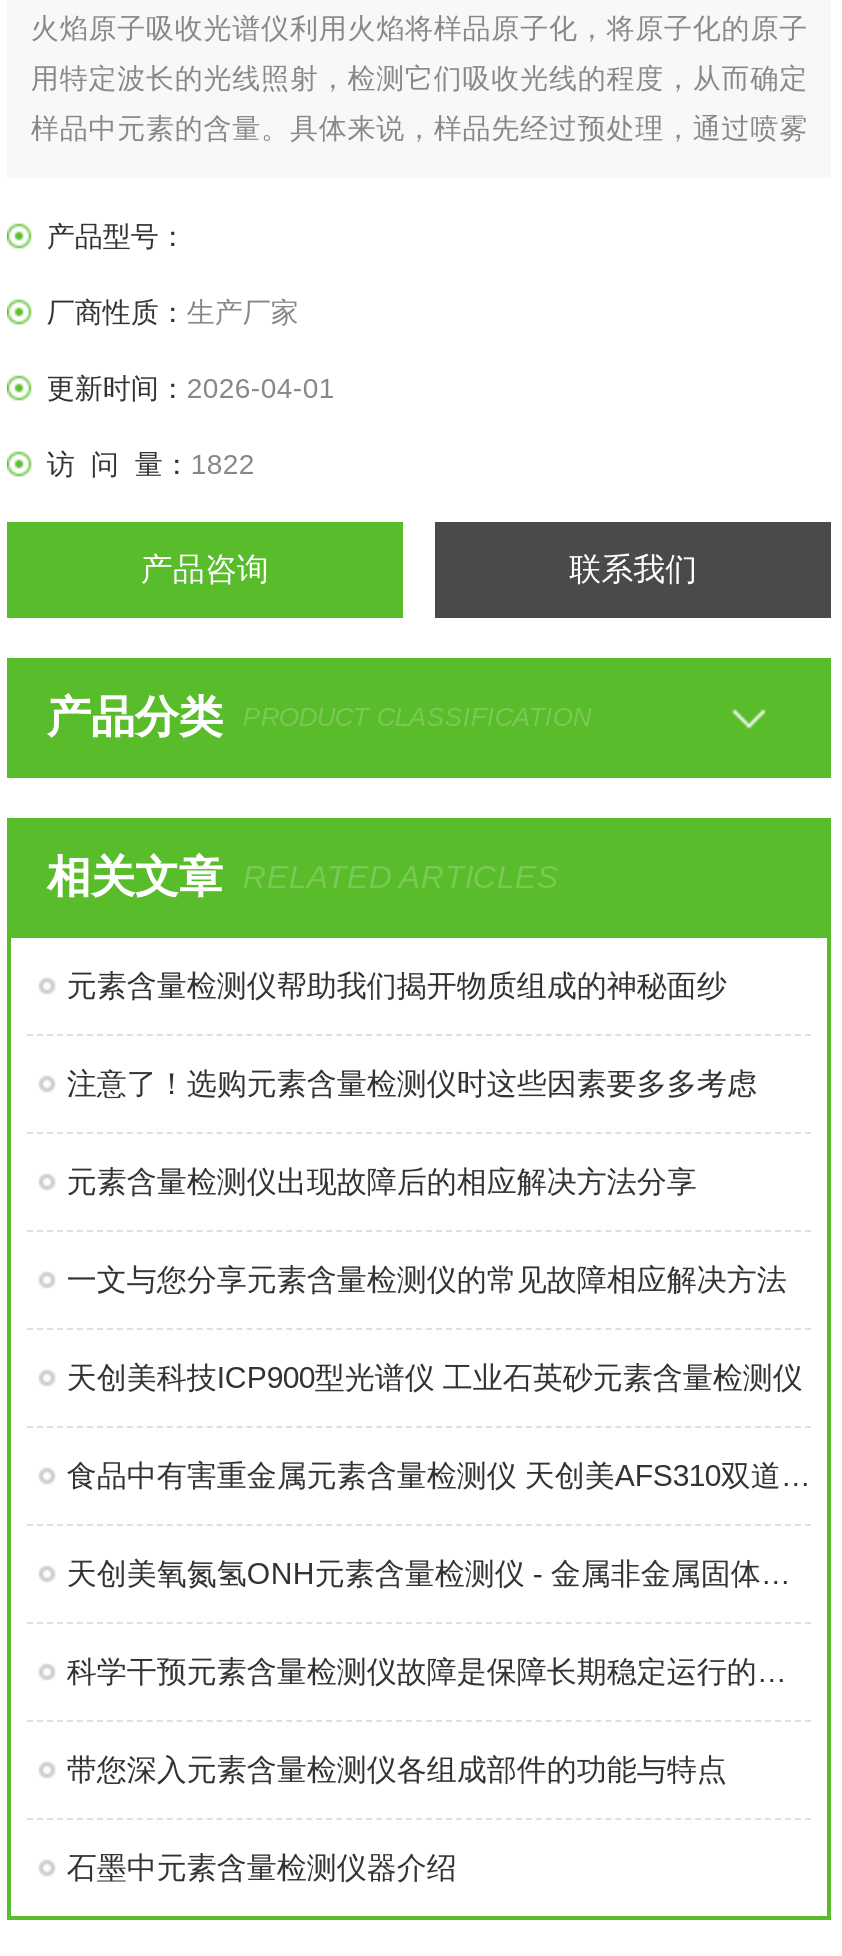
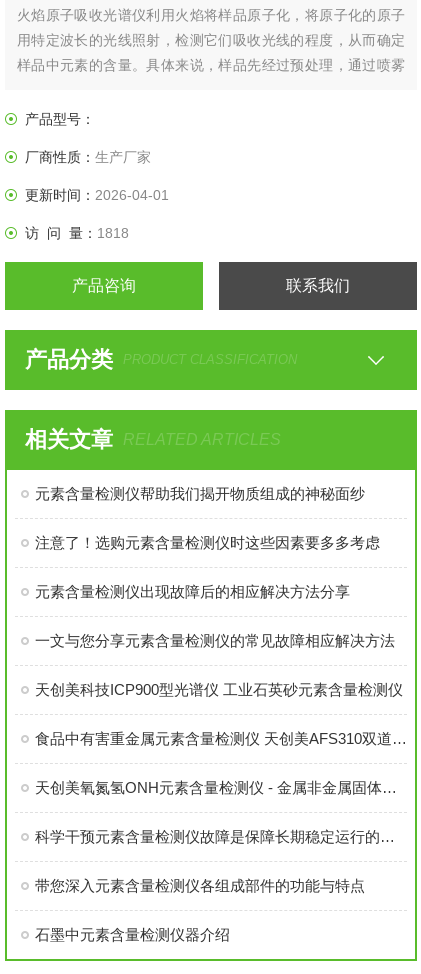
[47,447,255,479] 访 问 量：1822 -> [25,224,129,240] 访 问 量：1818

